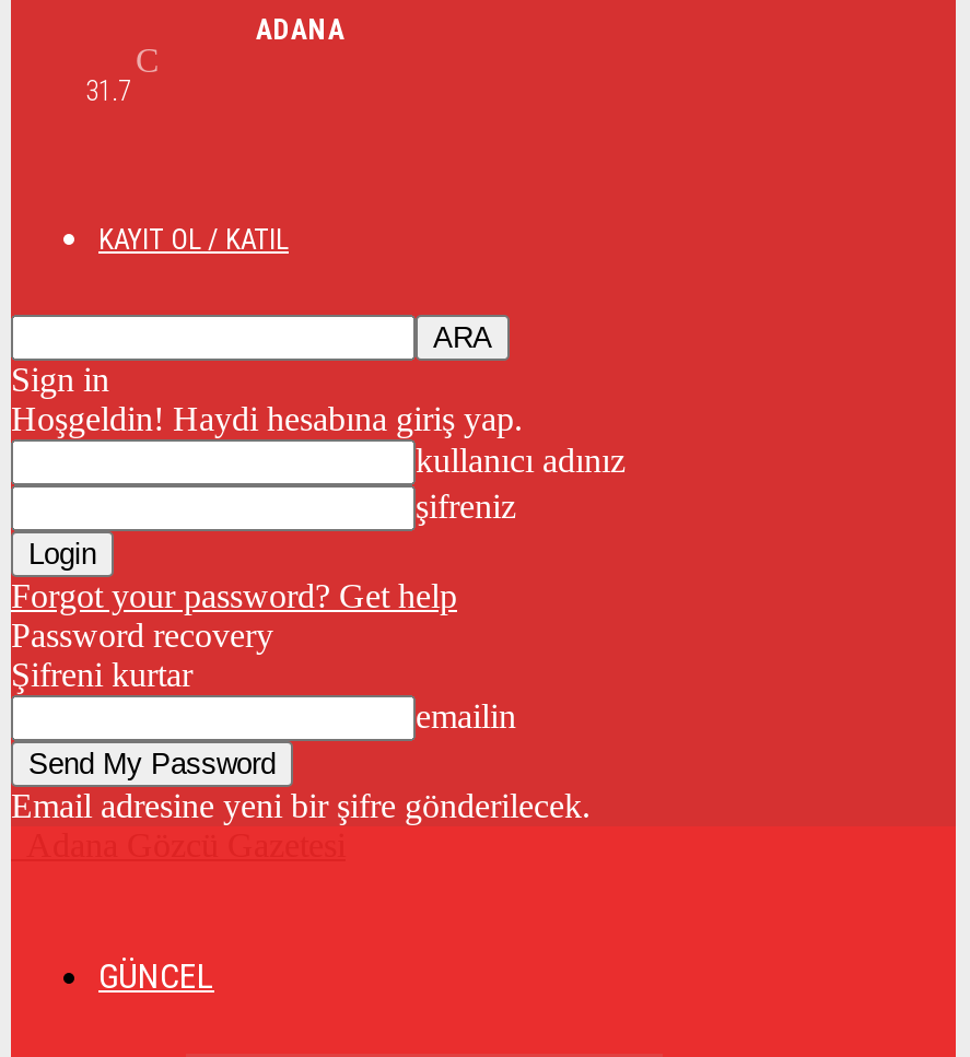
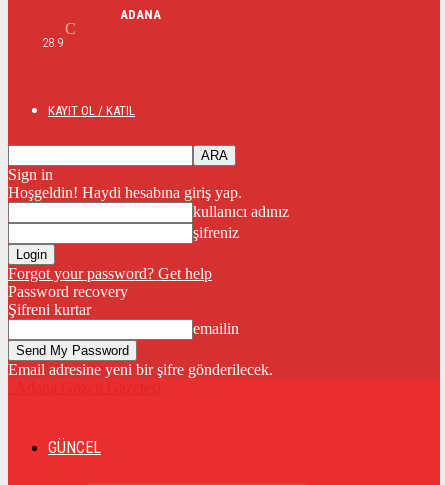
[85,74,131,107] 31.7 -> [42,35,63,50] 28.9

